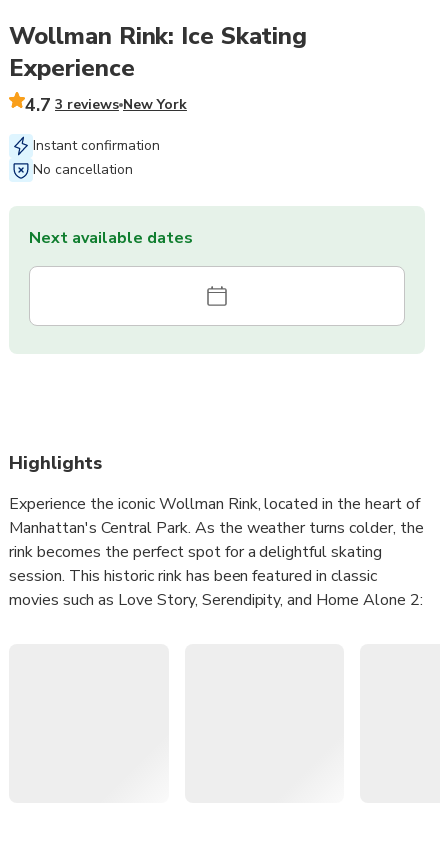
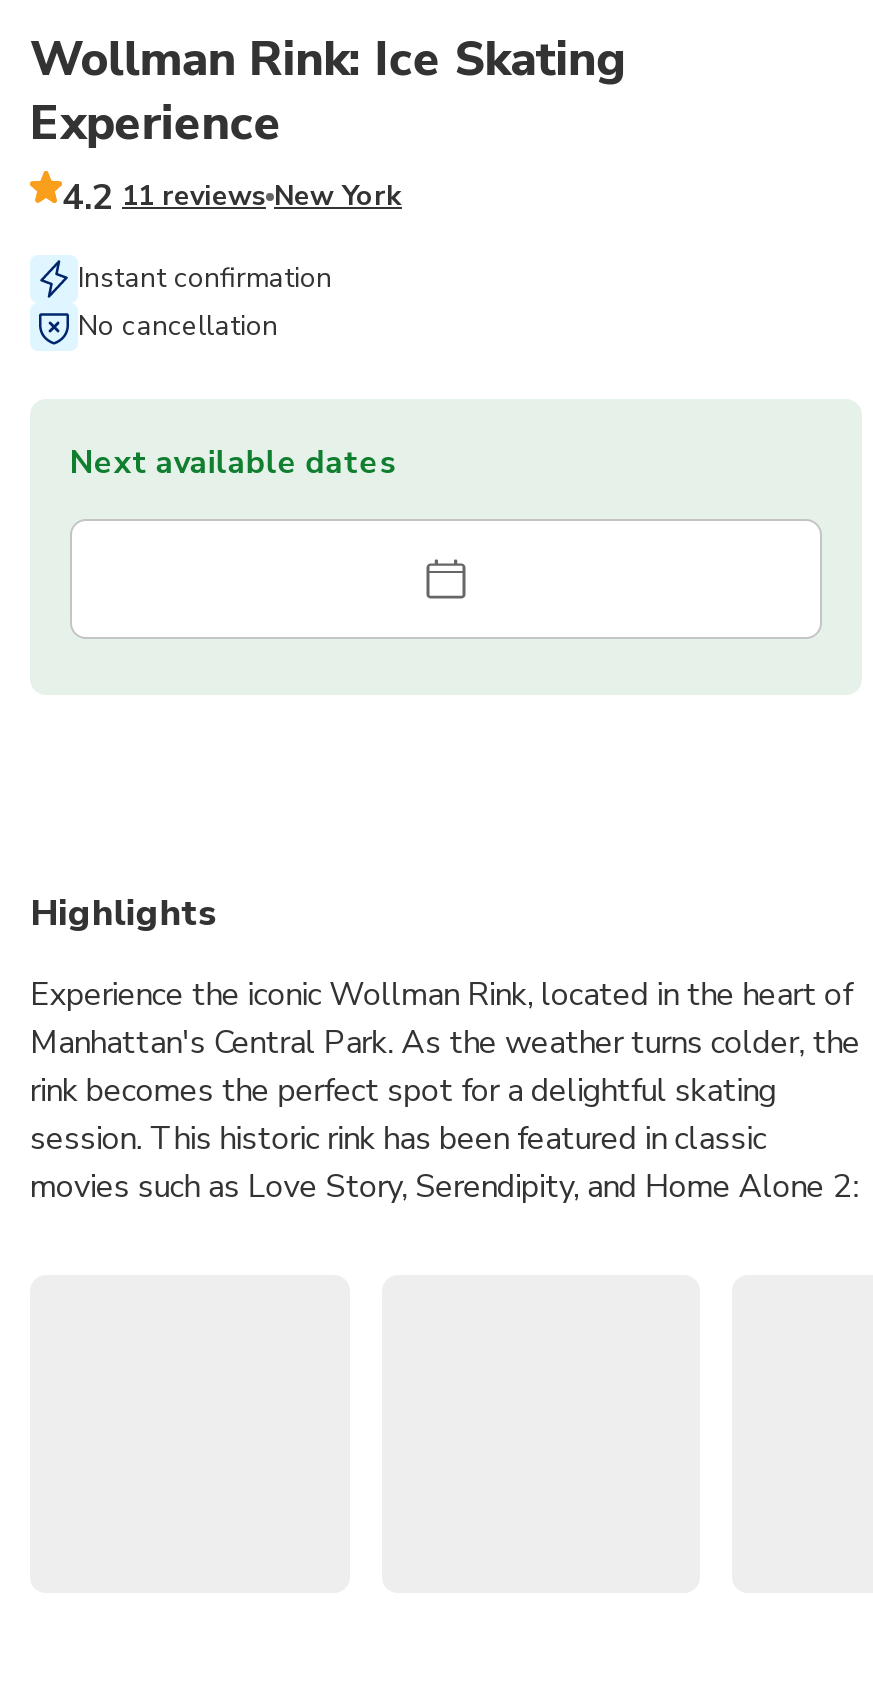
[25,93,187,117] 4.7 3 reviews New York -> [62,172,402,220] 4.2 11 reviews New York

